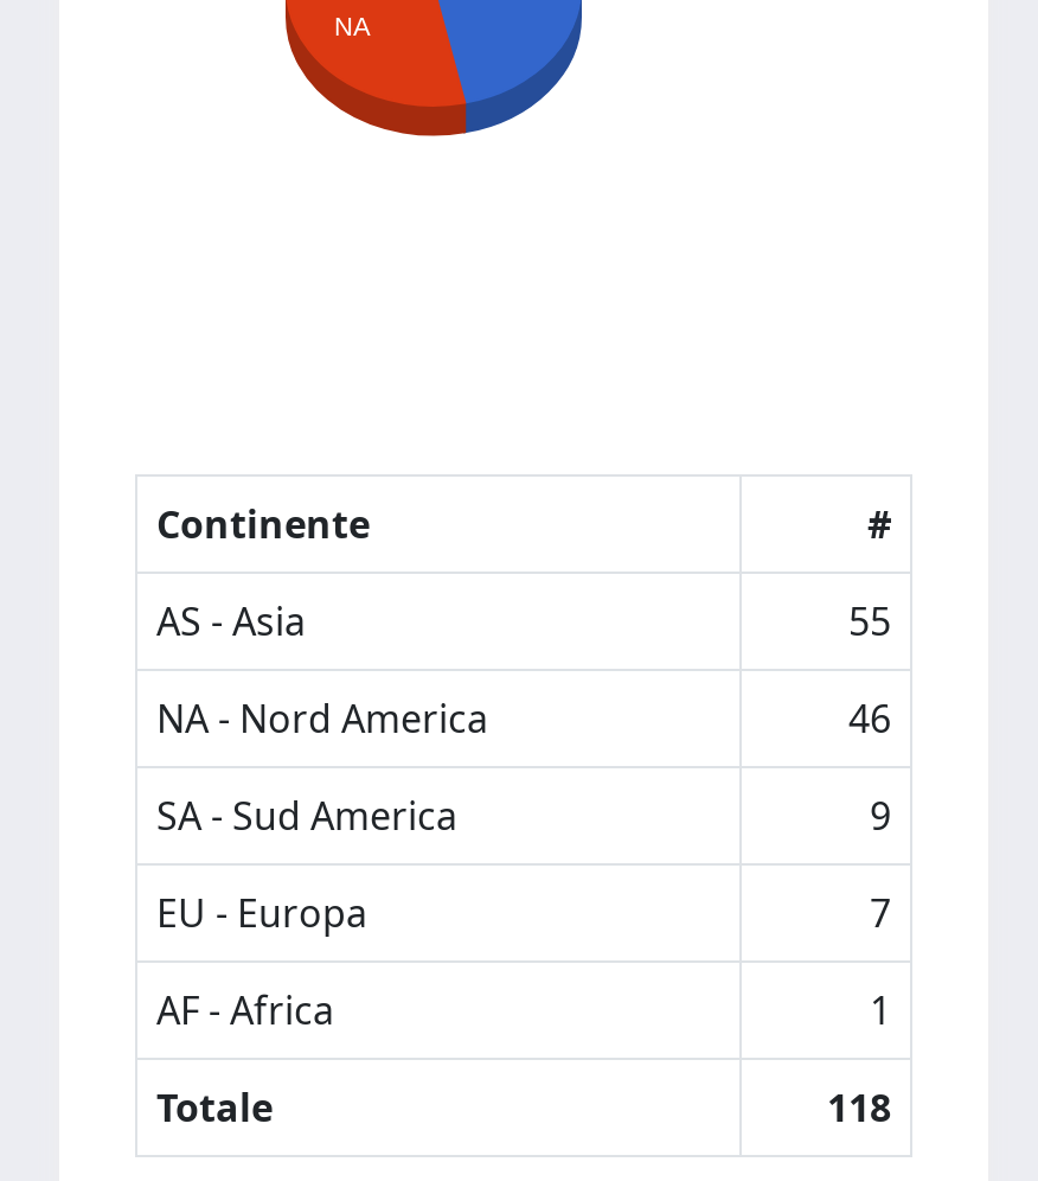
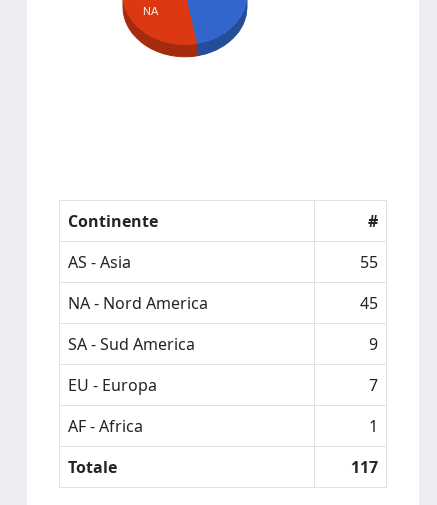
[848,692,891,744] 46 -> [360,292,378,314] 45
[827,1081,891,1133] 118 -> [351,456,378,478] 117

